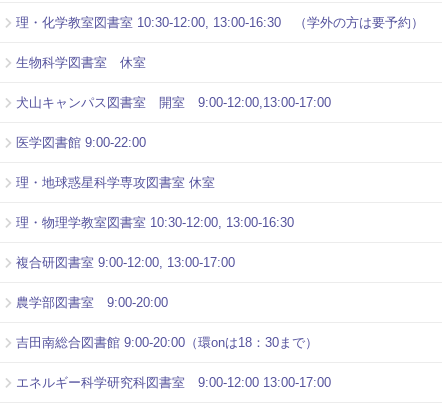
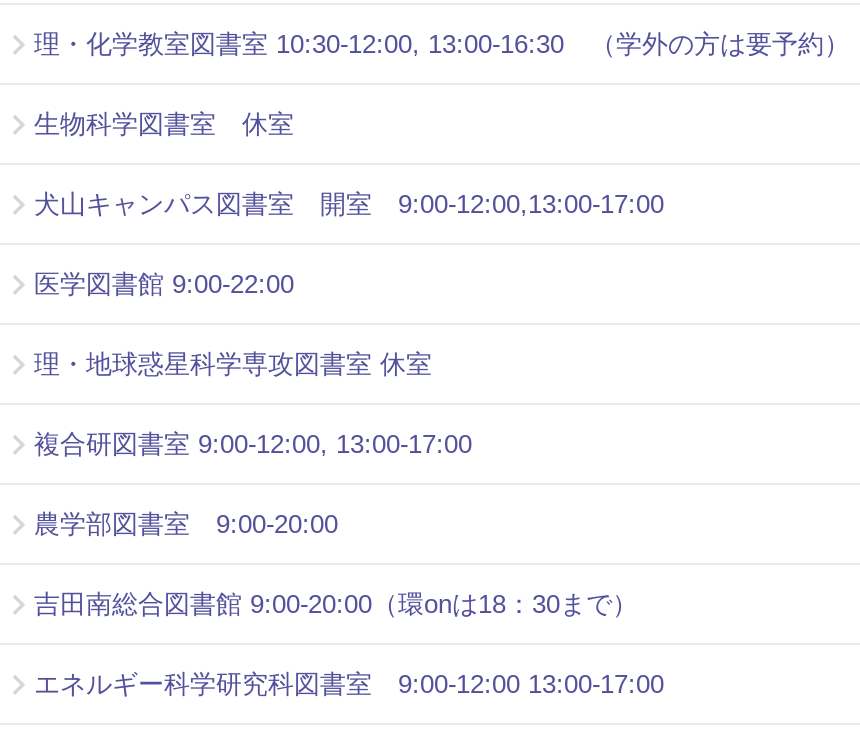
[16,215,294,230] 理・物理学教室図書室 10:30-12:00, 13:00-16:30 -> none

